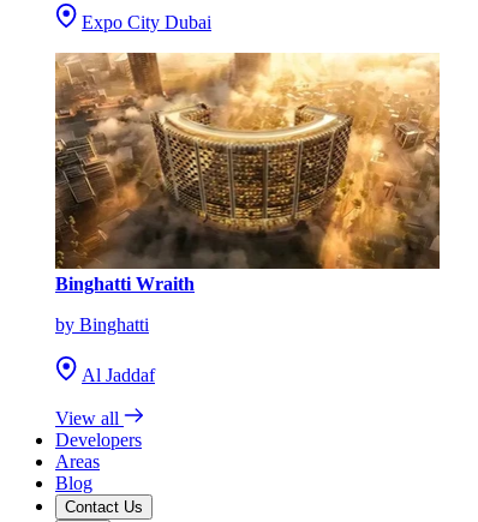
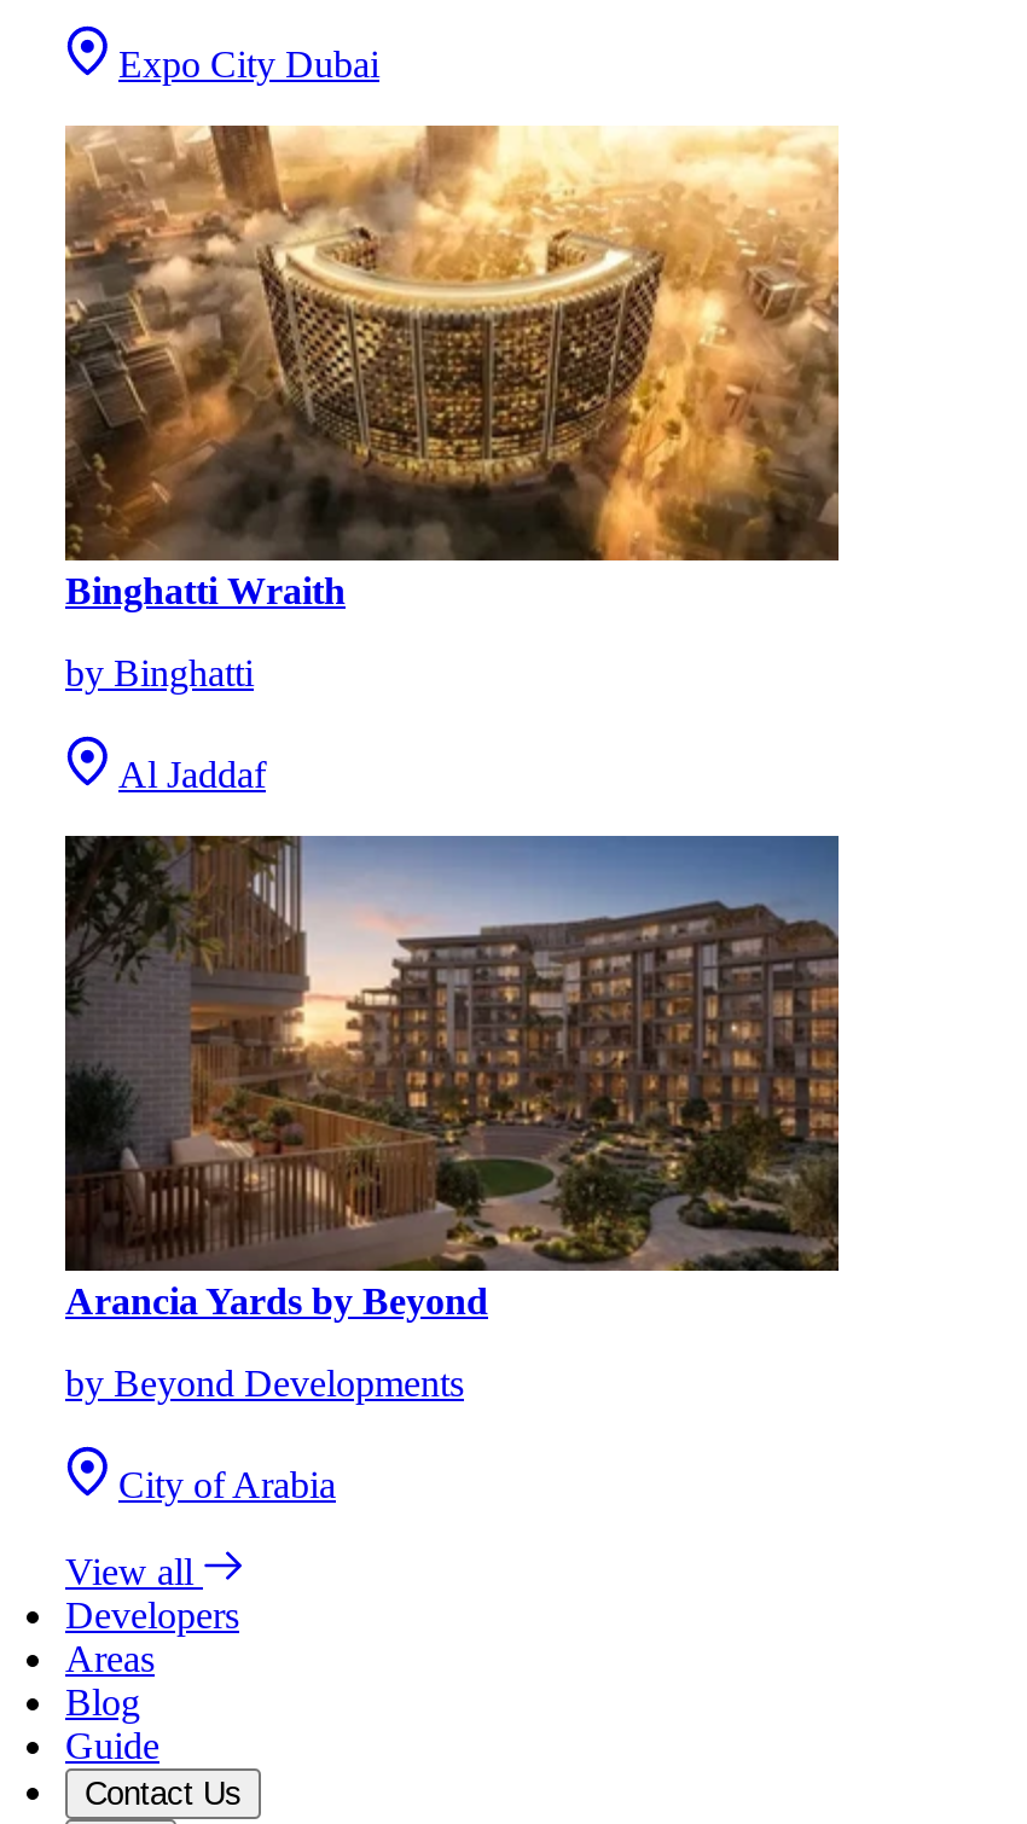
none -> [63,833,841,1505] [image] | Arancia Yards by Beyond | by Beyond Developments | City of Arabia
none -> [65,1725,159,1766] Guide

